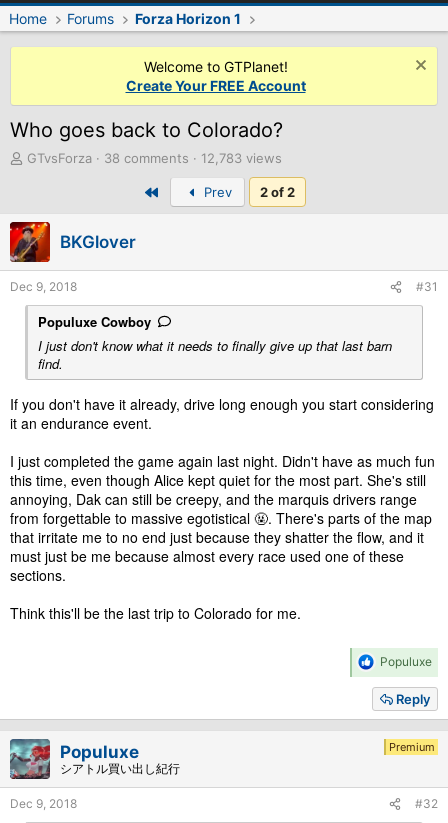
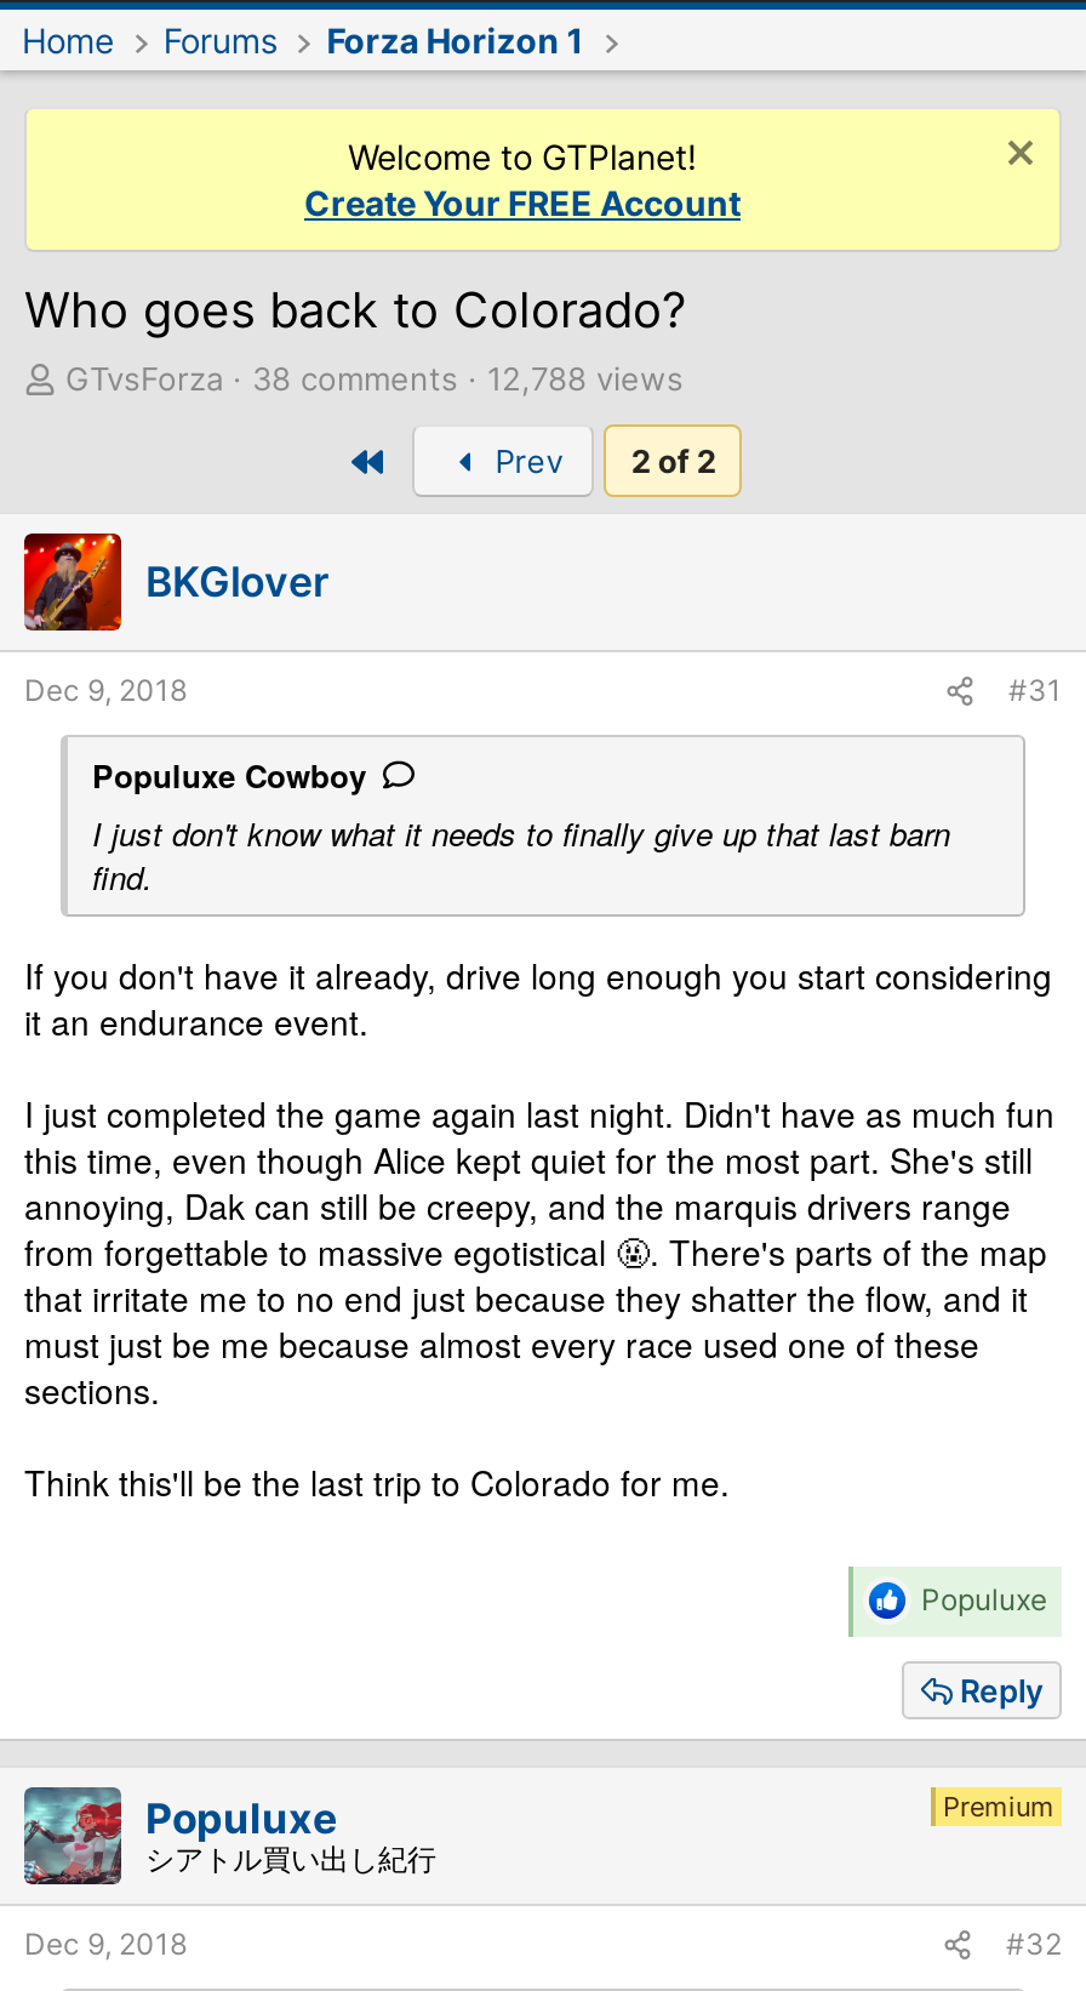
[104,150,282,166] 38 comments 12,783 views -> [252,359,684,398] 38 comments 12,788 views

